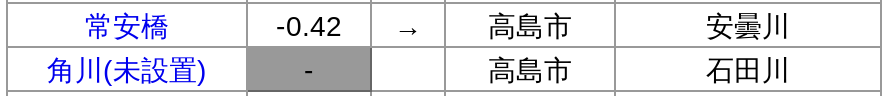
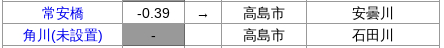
[276,10,342,42] -0.42 -> [137,5,170,21] -0.39

